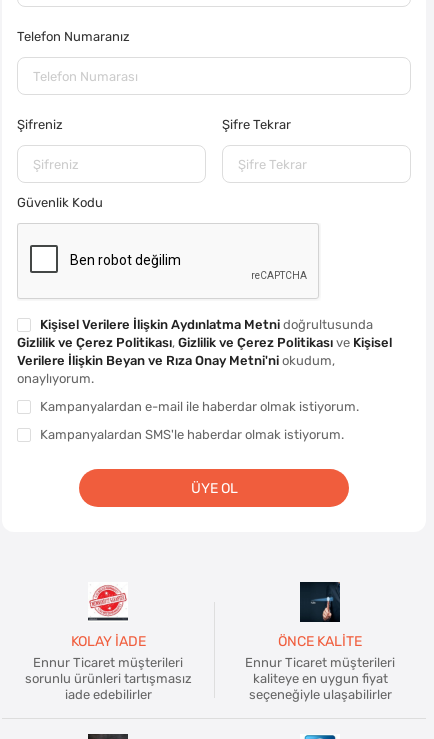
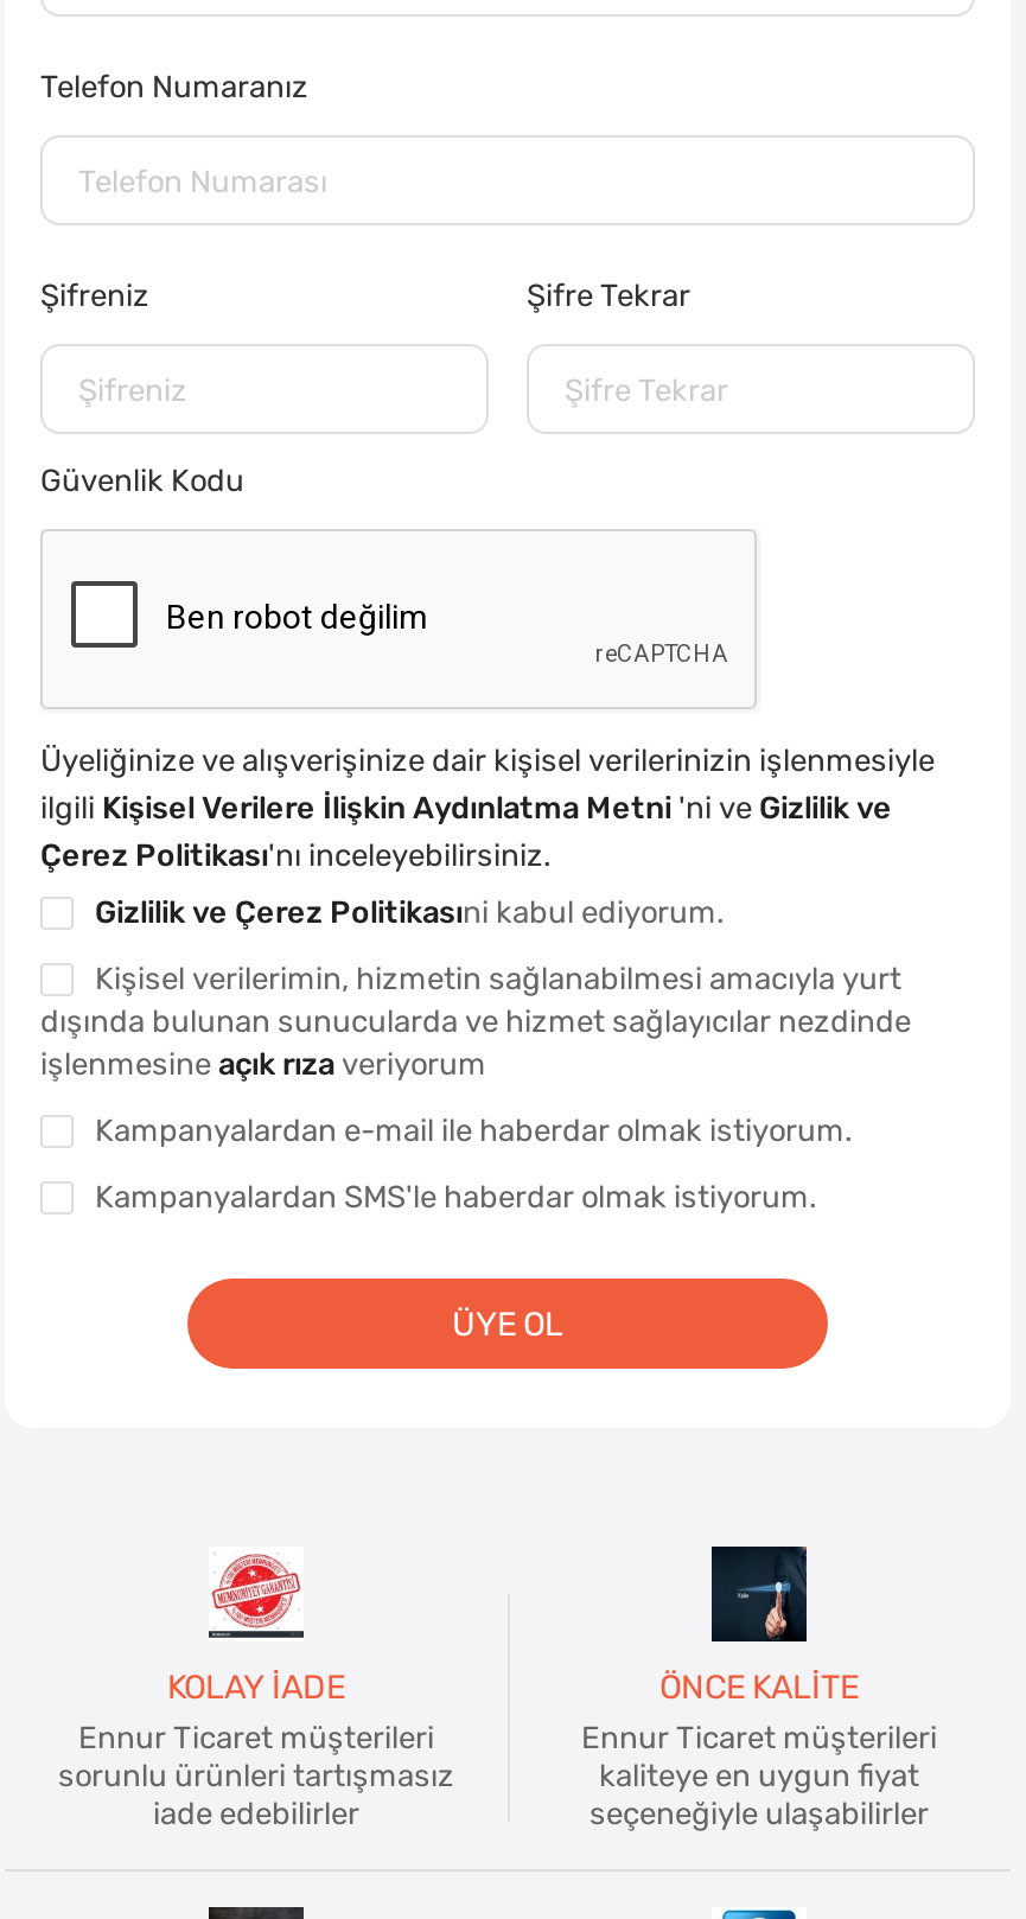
[17,317,392,386] Kişisel Verilere İlişkin Aydınlatma Metni doğrultusunda | Gizlilik ve Çerez Politikası, Gizlilik ve Çerez Politikası ve Kişisel | Verilere İlişkin Beyan ve Rıza Onay Metni'ni okudum, | onaylıyorum. -> [40,742,935,1082] Üyeliğinize ve alışverişinize dair kişisel verilerinizin işlenmesiyle | ilgili Kişisel Verilere İlişkin Aydınlatma Metni 'ni ve Gizlilik ve | Çerez Politikası'nı inceleyebilirsiniz. | Gizlilik ve Çerez Politikasıni kabul ediyorum. | Kişisel verilerimin, hizmetin sağlanabilmesi amacıyla yurt | dışında bulunan sunucularda ve hizmet sağlayıcılar nezdinde | işlenmesine açık rıza veriyorum

